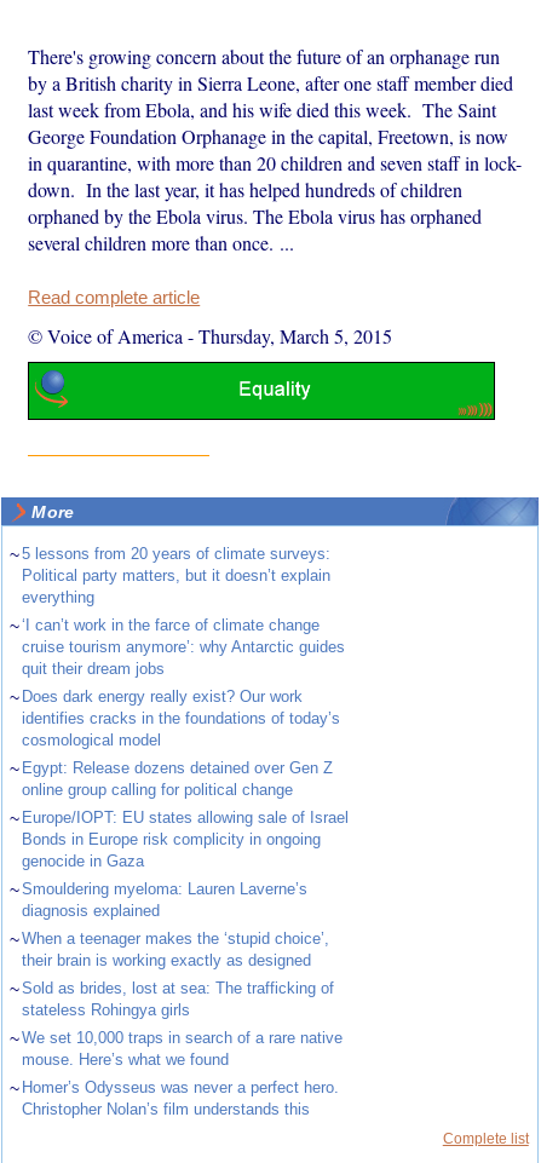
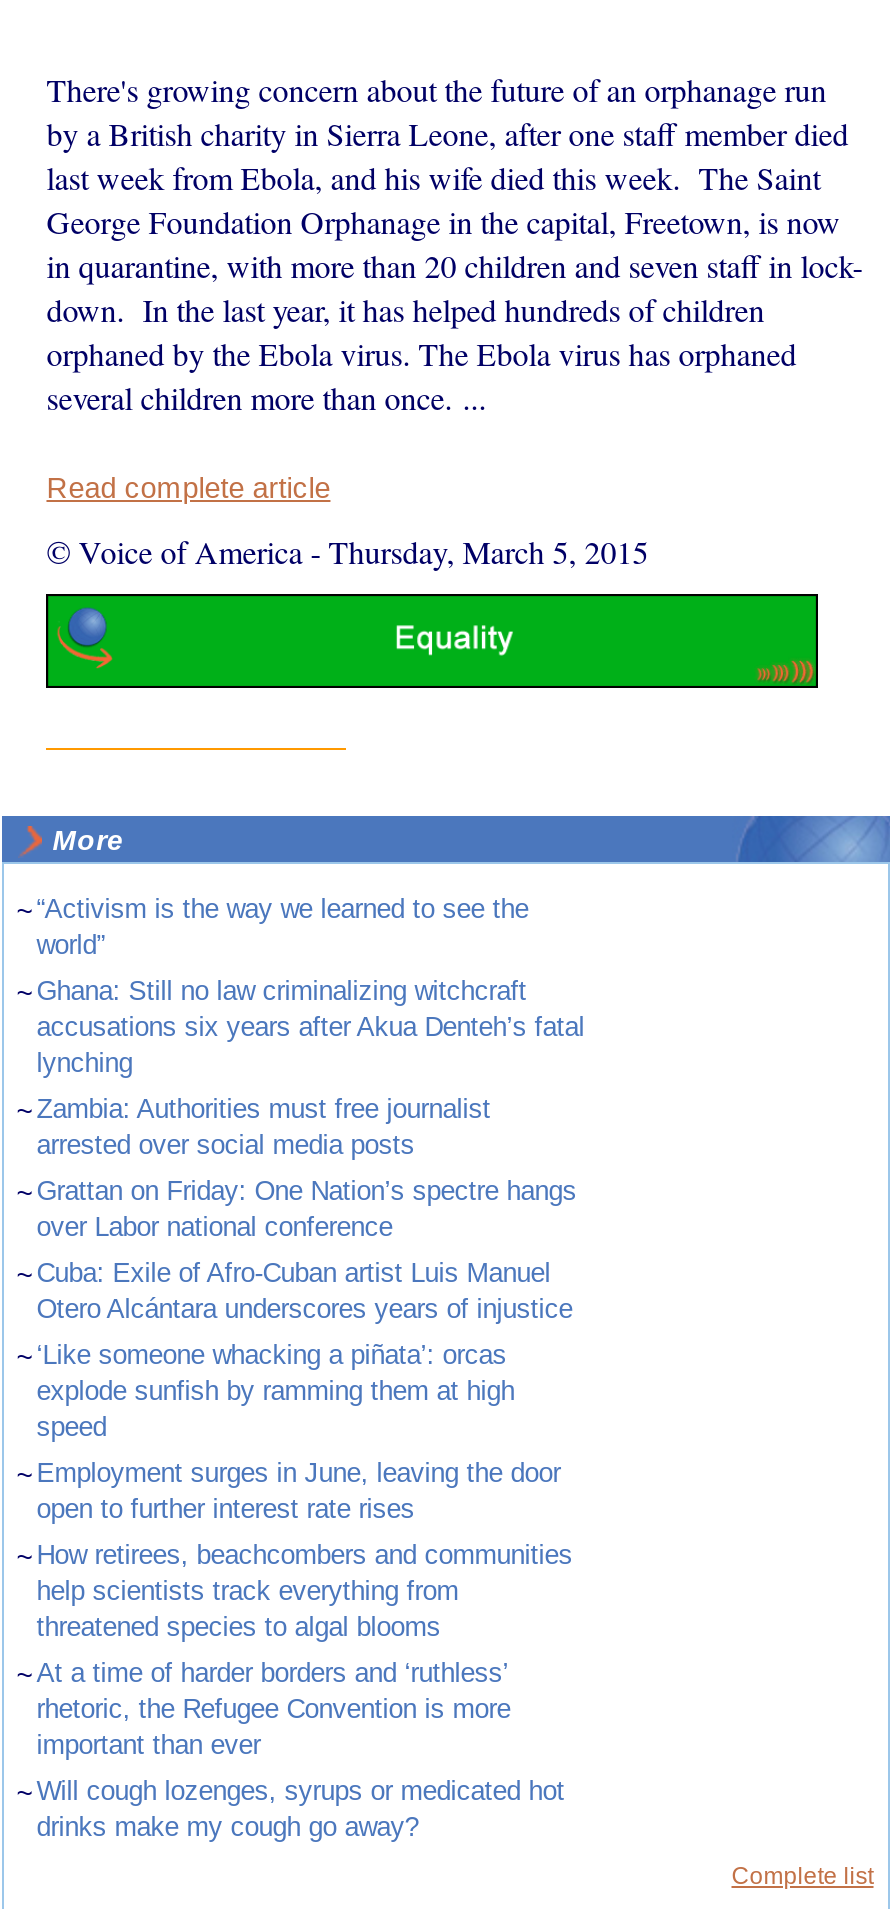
[10,544,331,606] ~ 5 lessons from 20 years of climate surveys: | Political party matters, but it doesn’t explain | everything -> [16,895,528,961] ~ “Activism is the way we learned to see the | world”
[10,616,345,677] ~ ‘I can’t work in the farce of climate change | cruise tourism anymore’: why Antarctic guides | quit their dream jobs -> [16,977,584,1079] ~ Ghana: Still no law criminalizing witchcraft | accusations six years after Akua Denteh’s fatal | lynching
[10,687,340,749] ~ Does dark energy really exist? Our work | identifies cracks in the foundations of today’s | cosmological model -> [16,1095,490,1161] ~ Zambia: Authorities must free journalist | arrested over social media posts
[10,758,333,798] ~ Egypt: Release dozens detained over Gen Z | online group calling for political change -> [16,1177,576,1243] ~ Grattan on Friday: One Nation’s spectre hangs | over Labor national conference
[10,808,349,870] ~ Europe/IOPT: EU states allowing sale of Israel | Bonds in Europe risk complicity in ongoing | genocide in Gaza -> [16,1259,572,1325] ~ Cuba: Exile of Afro-Cuban artist Luis Manuel | Otero Alcántara underscores years of injustice
[10,879,308,919] ~ Smouldering myeloma: Lauren Laverne’s | diagnosis explained -> [16,1341,514,1443] ~ ‘Like someone whacking a piñata’: orcas | explode sunfish by ramming them at high | speed
[10,929,329,969] ~ When a teenager makes the ‘stupid choice’, | their brain is working exactly as designed -> [16,1459,560,1525] ~ Employment surges in June, leaving the door | open to further interest rate rises
[10,979,334,1019] ~ Sold as brides, lost at sea: The trafficking of | stateless Rohingya girls -> [16,1541,572,1643] ~ How retirees, beachcombers and communities | help scientists track everything from | threatened species to algal blooms
[10,1028,343,1068] ~ We set 10,000 traps in search of a rare native | mouse. Here’s what we found -> [16,1659,510,1761] ~ At a time of harder borders and ‘ruthless’ | rhetoric, the Refugee Convention is more | important than ever
[10,1078,339,1118] ~ Homer’s Odysseus was never a perfect hero. | Christopher Nolan’s film understands this -> [16,1777,564,1843] ~ Will cough lozenges, syrups or medicated hot | drinks make my cough go away?

